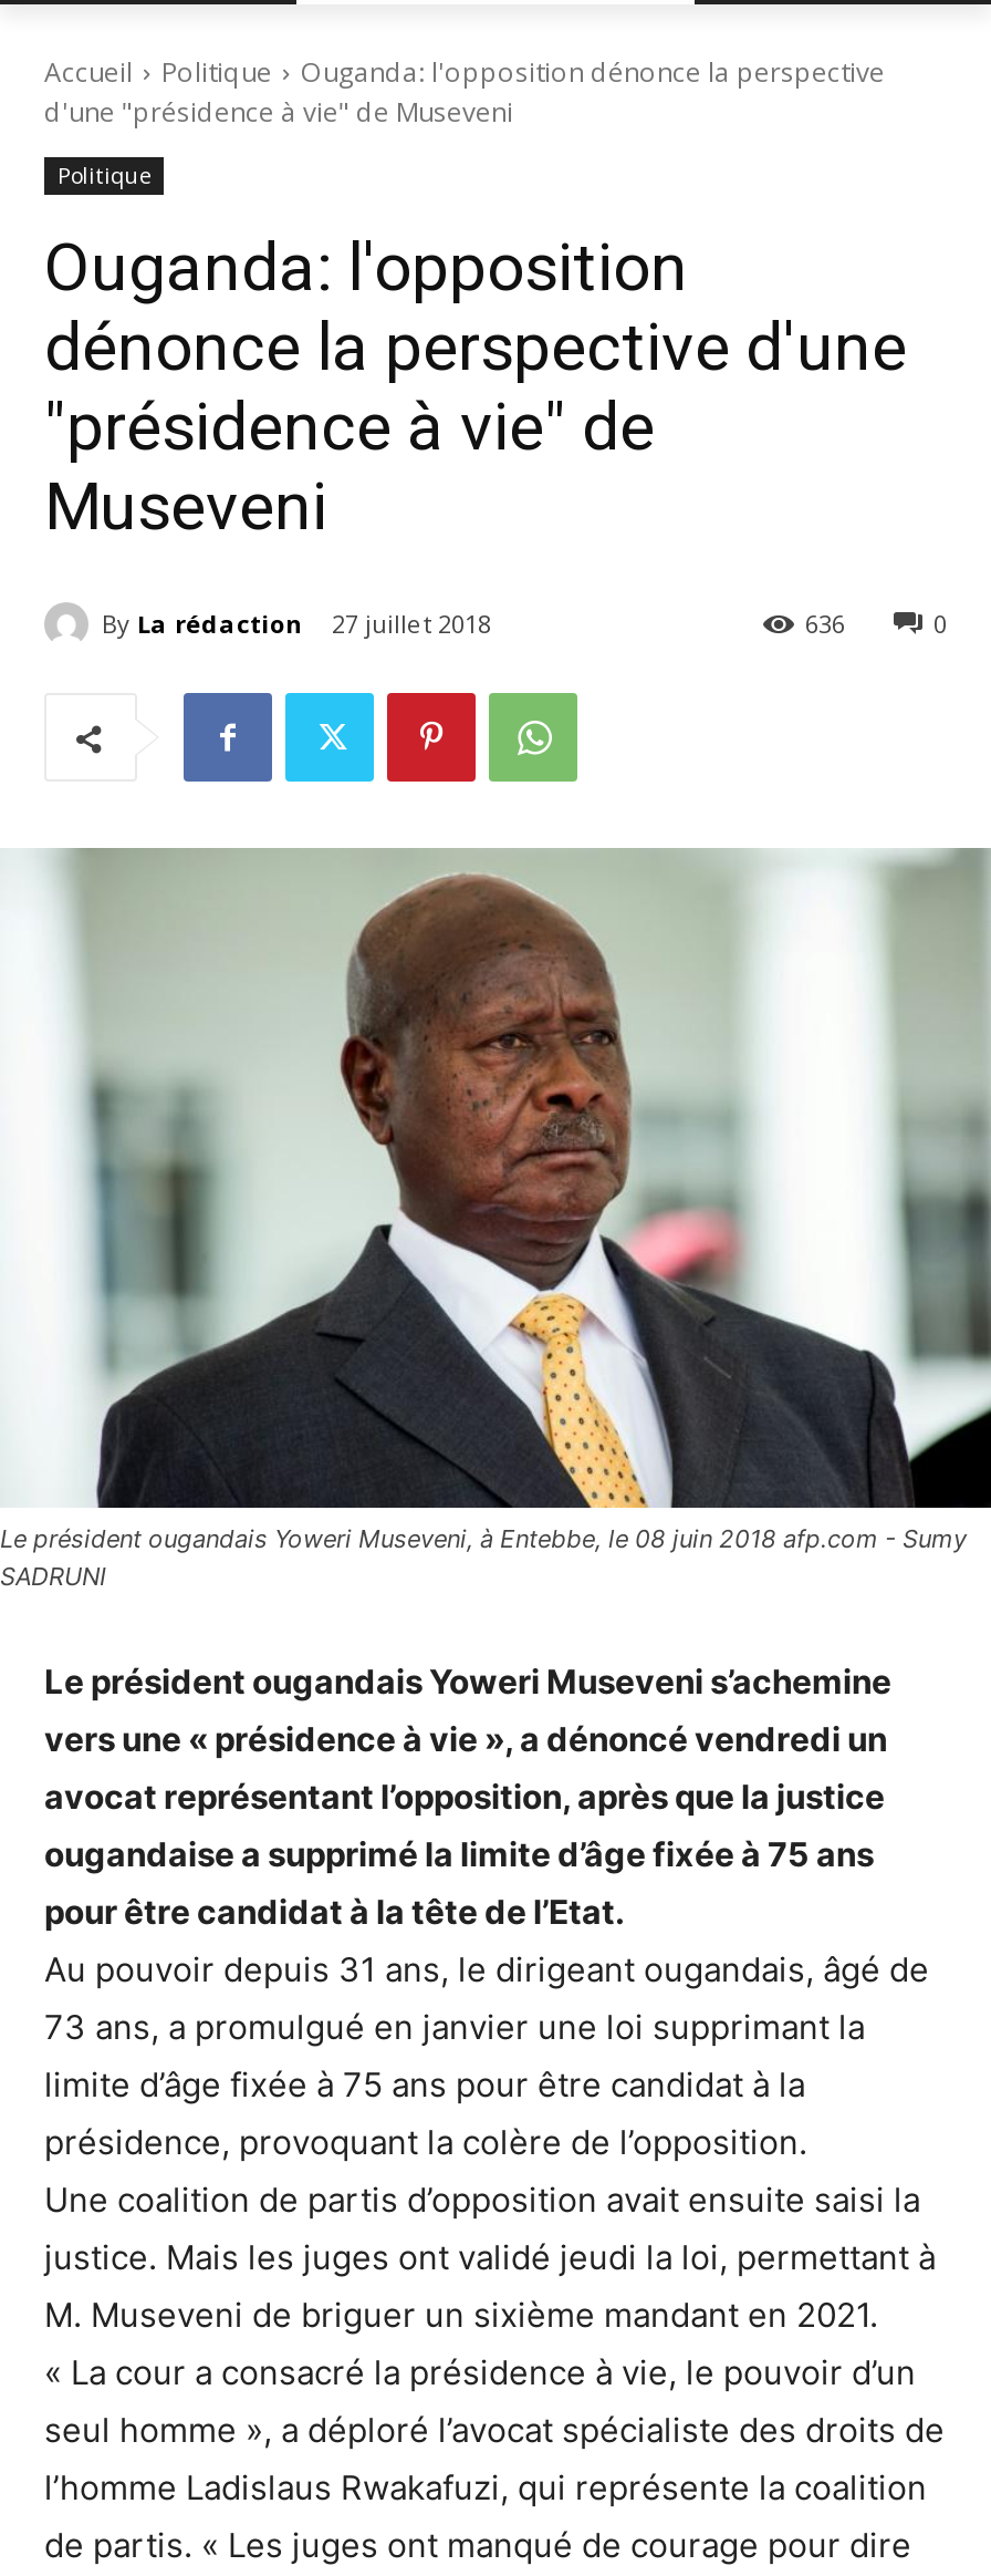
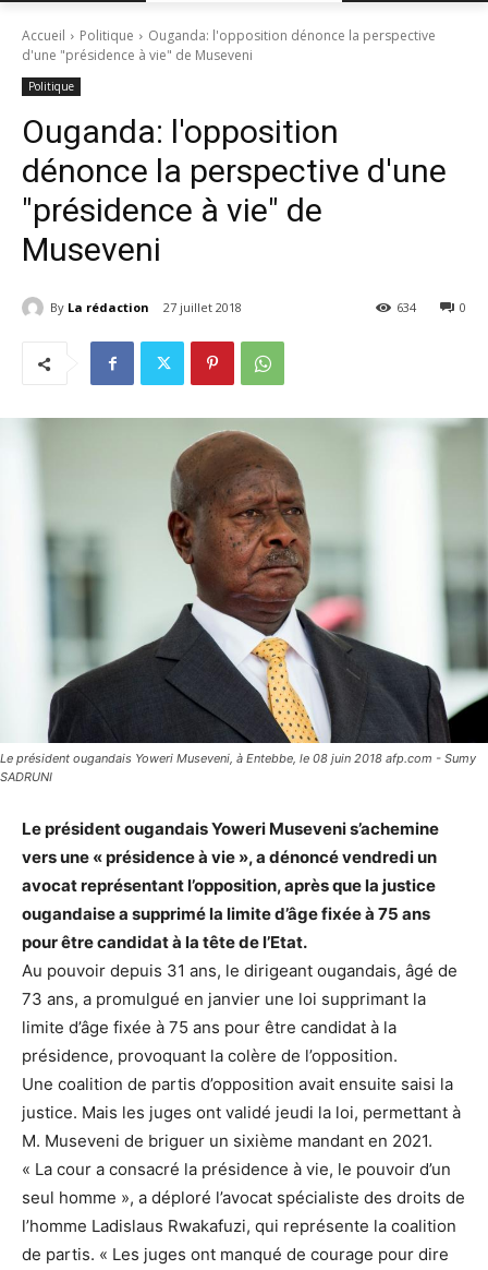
[805,607,845,640] 636 -> [396,299,416,315] 634

